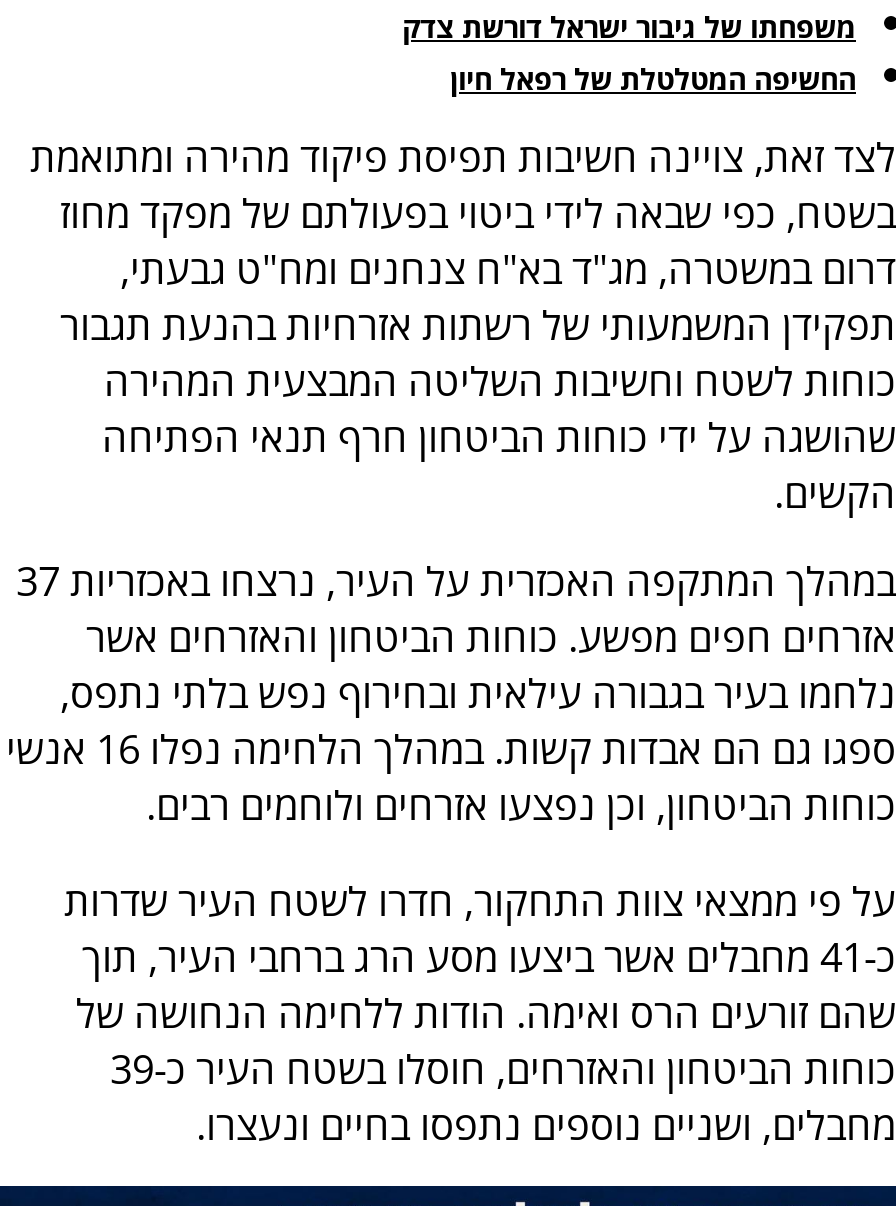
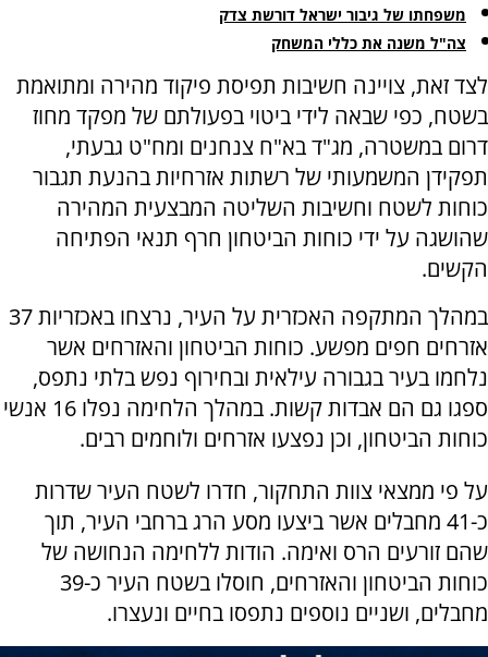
[450,59,856,97] החשיפה המטלטלת של רפאל חיון -> [271,32,466,53] צה"ל משנה את כללי המשחק

